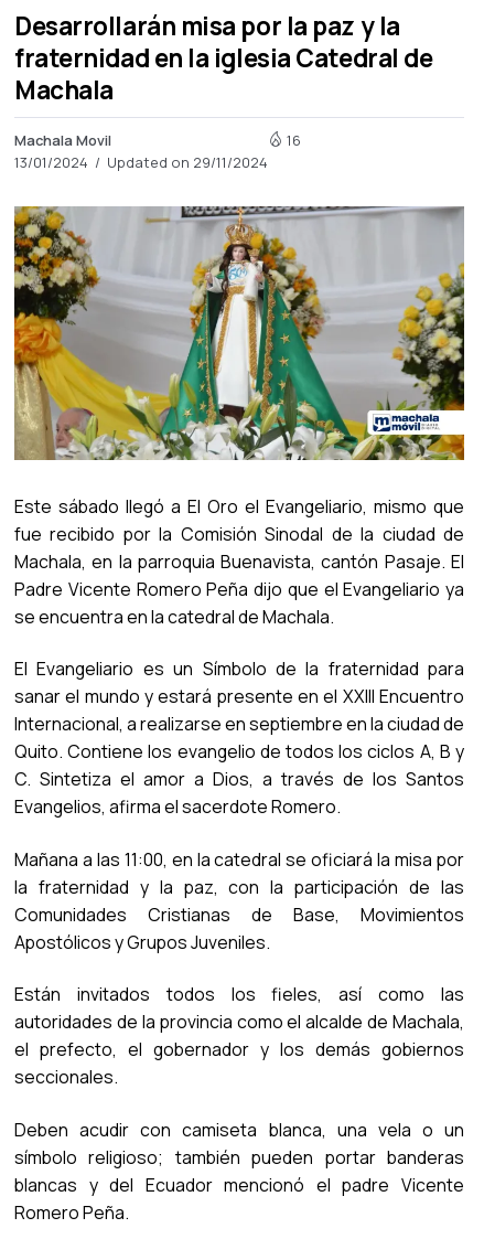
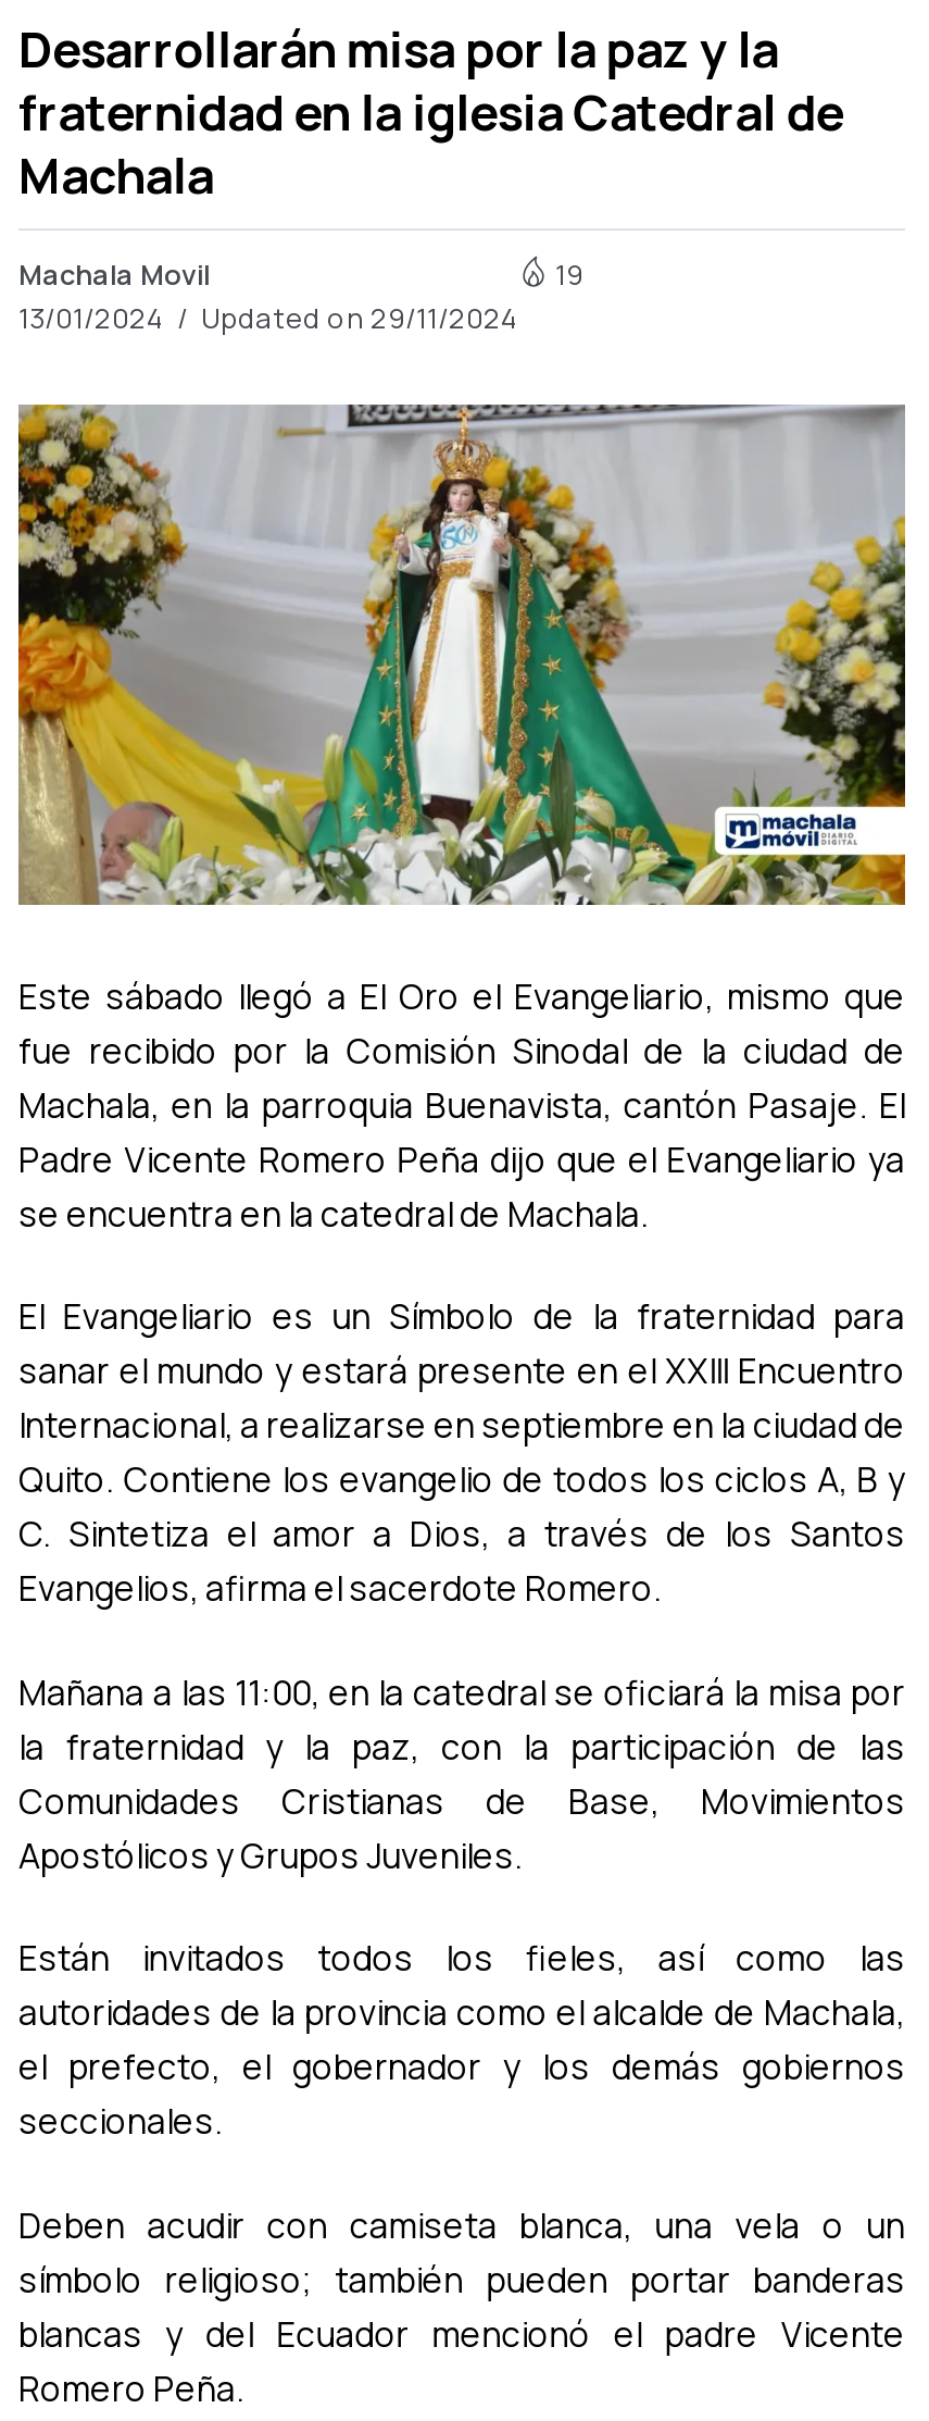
[287,131,301,150] 16 -> [555,255,583,294] 19

